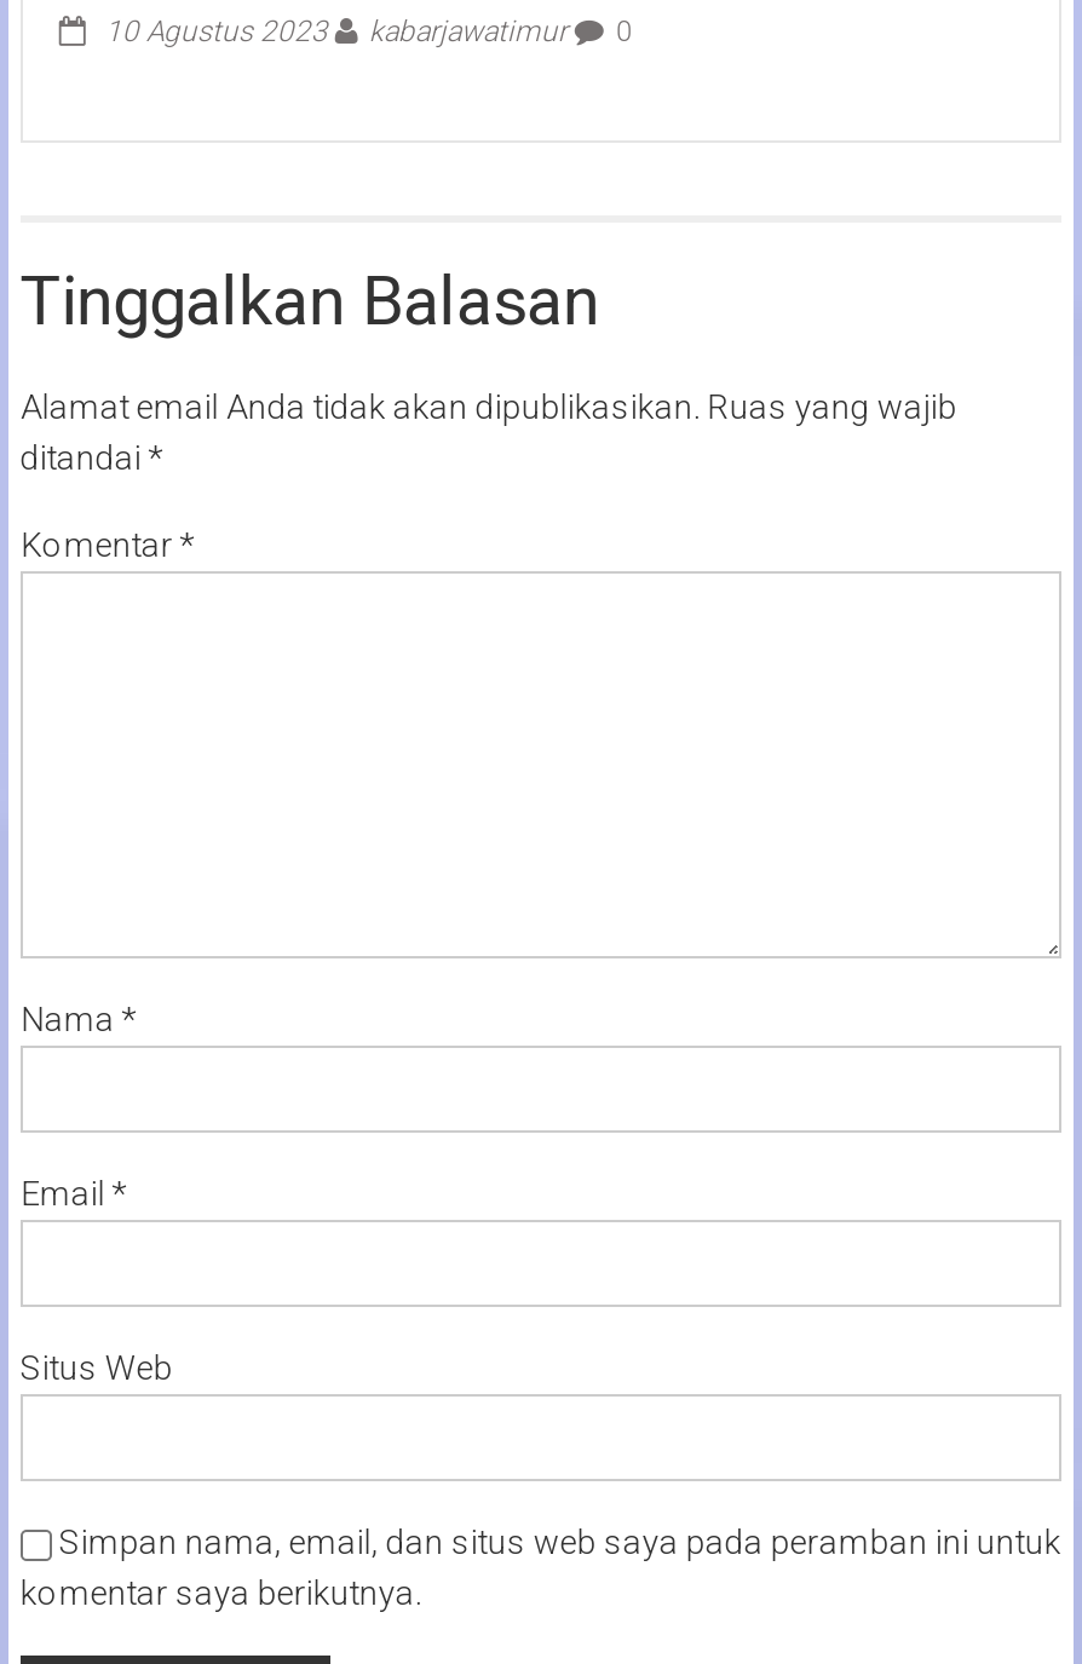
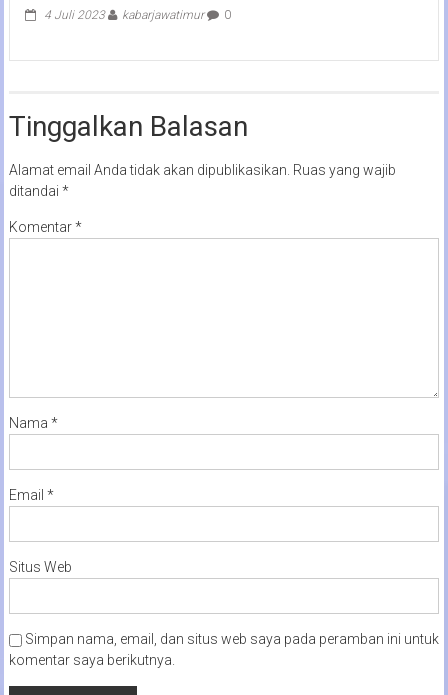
[105,15,633,48] 10 Agustus 2023 kabarjawatimur 0 -> [44,8,231,22] 4 Juli 2023 kabarjawatimur 0

